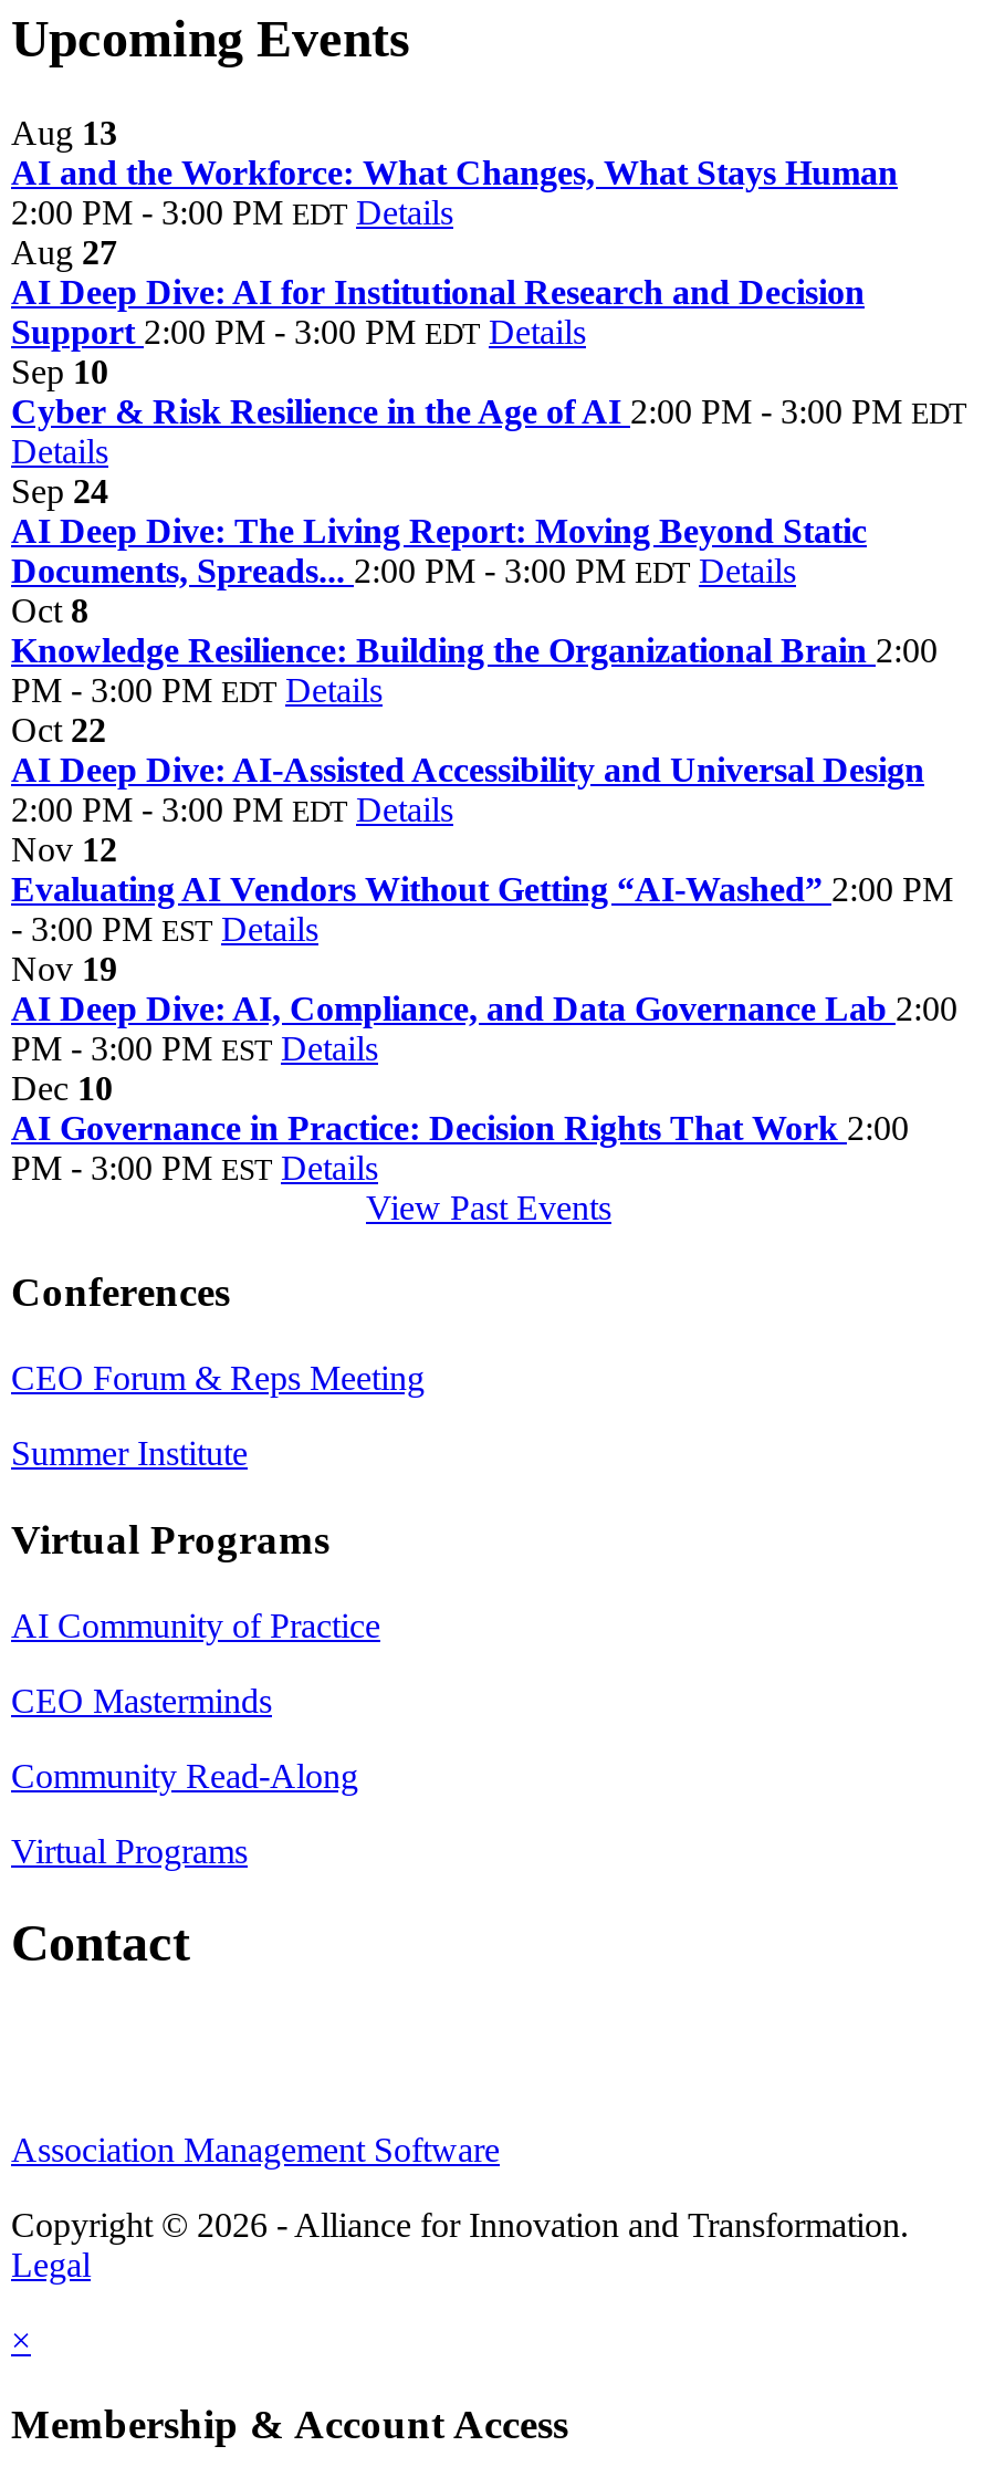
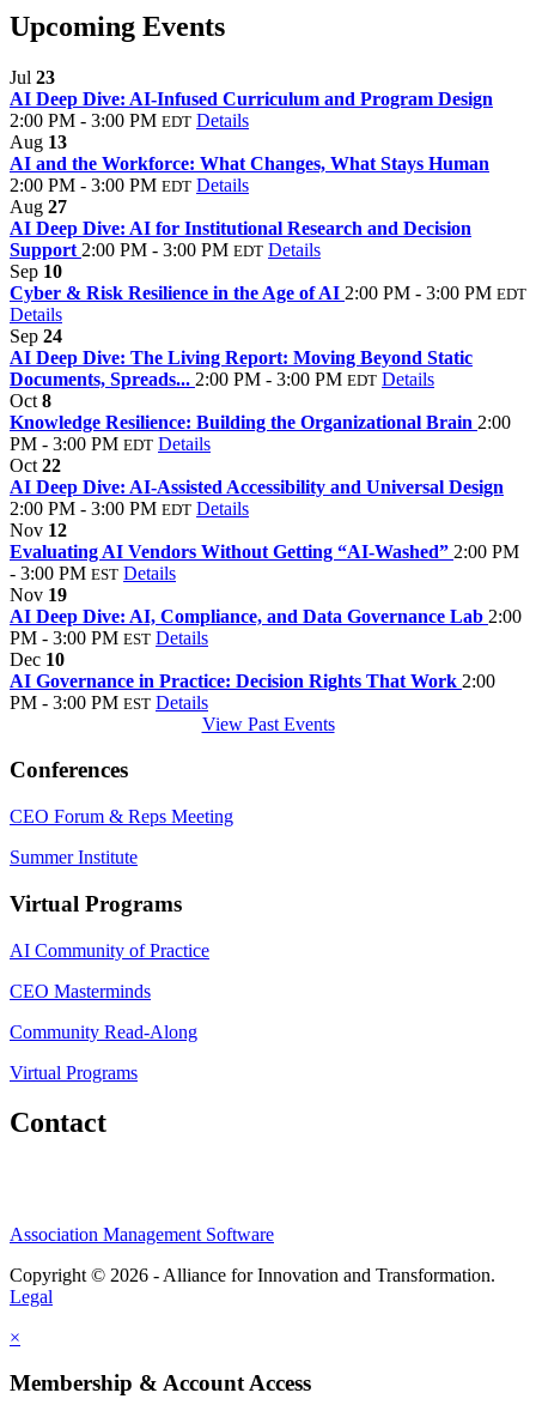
none -> [10,67,493,130] Jul 23 | AI Deep Dive: AI-Infused Curriculum and Program Design | 2:00 PM - 3:00 PM EDT Details

